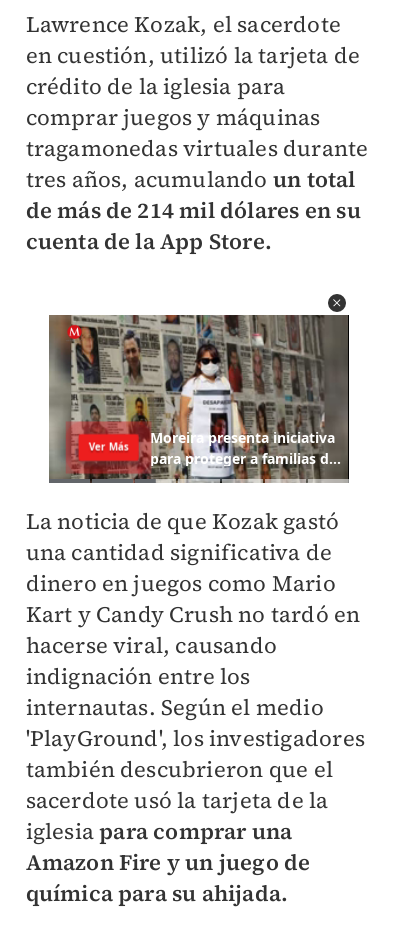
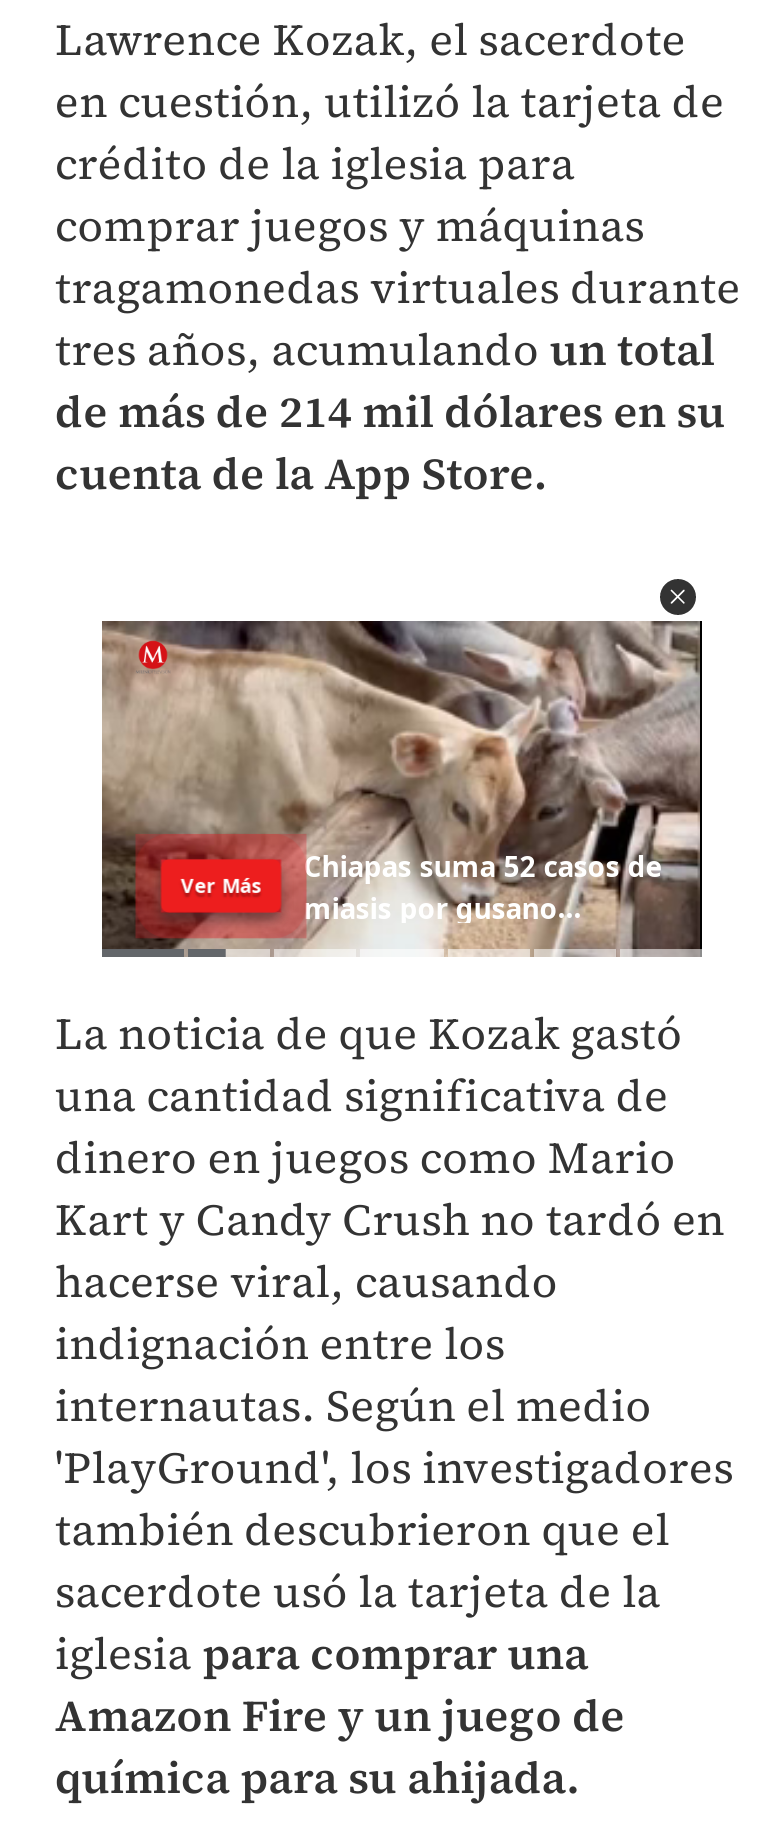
[49,314,349,484] [image] -> [102,619,702,957] [image]

